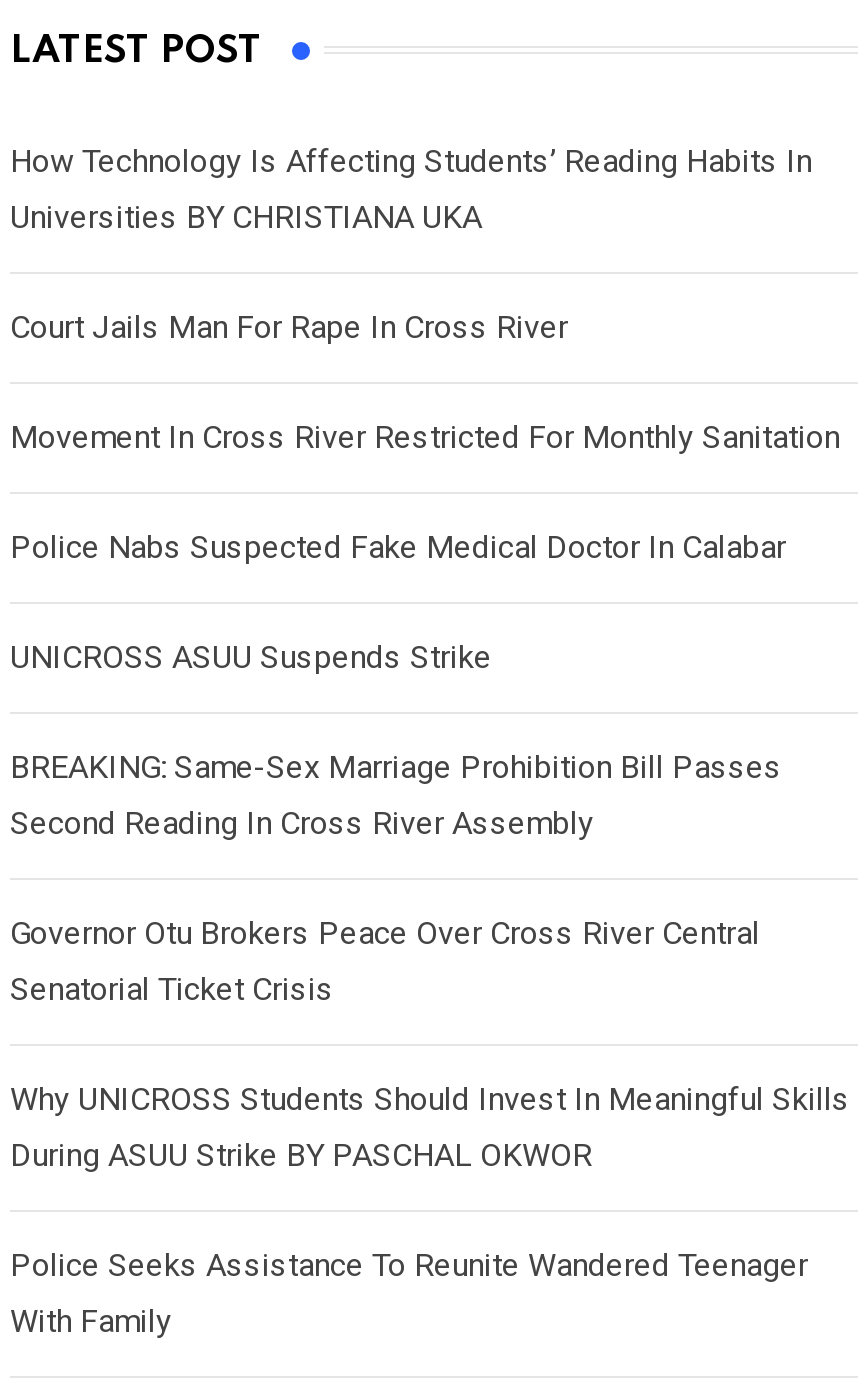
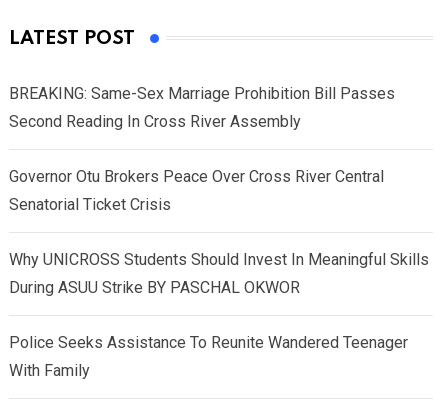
[10,142,840,676] How Technology Is Affecting Students’ Reading Habits In | Universities BY CHRISTIANA UKA | Court Jails Man For Rape In Cross River | Movement In Cross River Restricted For Monthly Sanitation | Police Nabs Suspected Fake Medical Doctor In Calabar | UNICROSS ASUU Suspends Strike -> none

